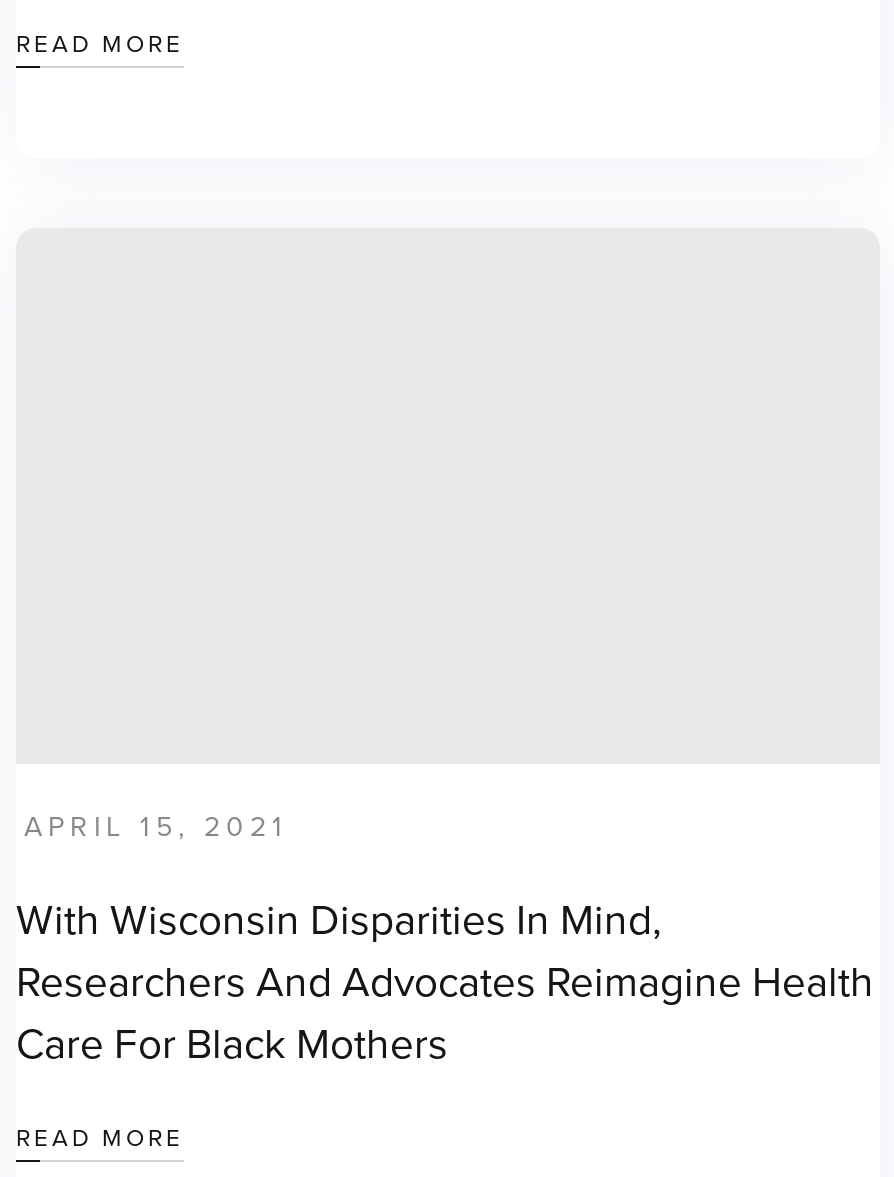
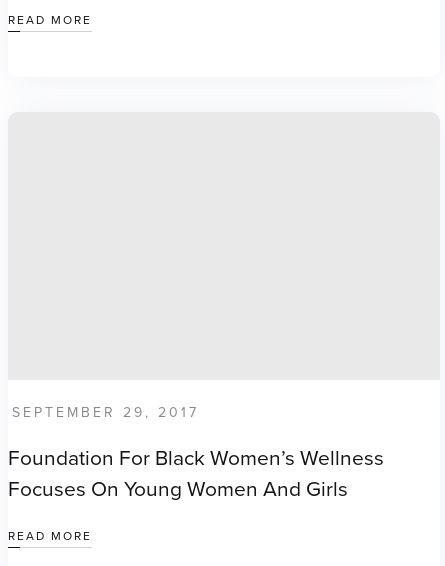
[24,807,288,849] APRIL 15, 2021 -> [12,402,199,422] SEPTEMBER 29, 2017
[16,889,874,1075] With Wisconsin Disparities In Mind, | Researchers And Advocates Reimagine Health | Care For Black Mothers -> [8,442,384,503] Foundation For Black Women’s Wellness | Focuses On Young Women And Girls

